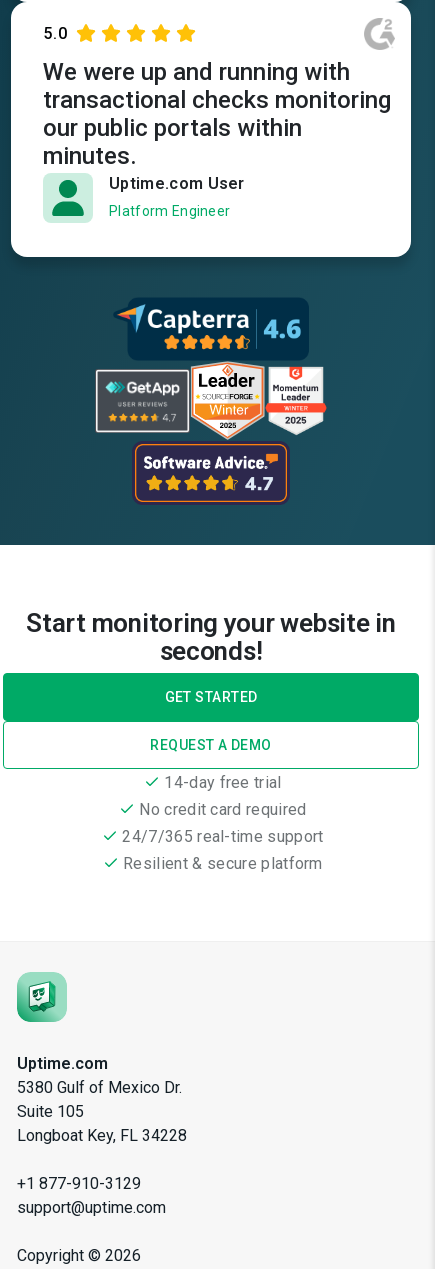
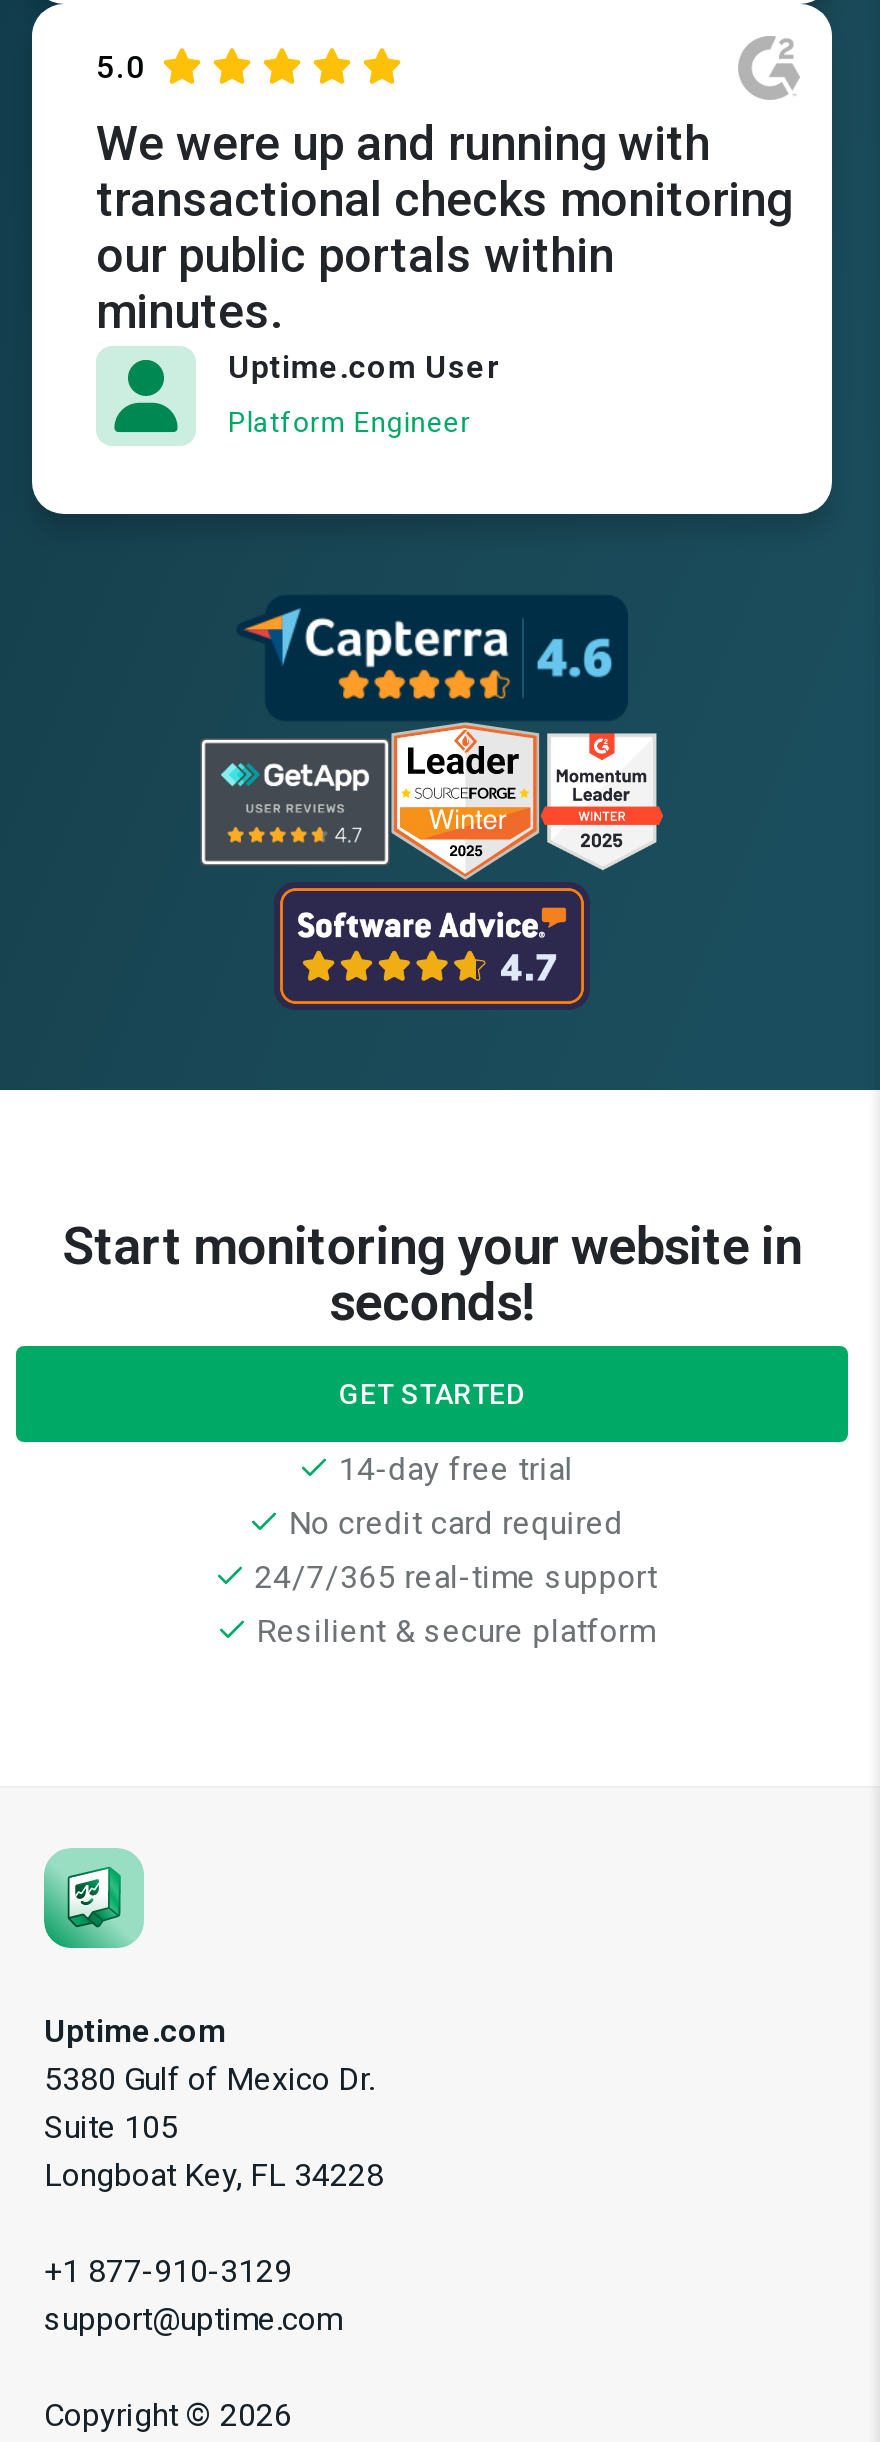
[150,737,272,753] REQUEST A DEMO -> none

